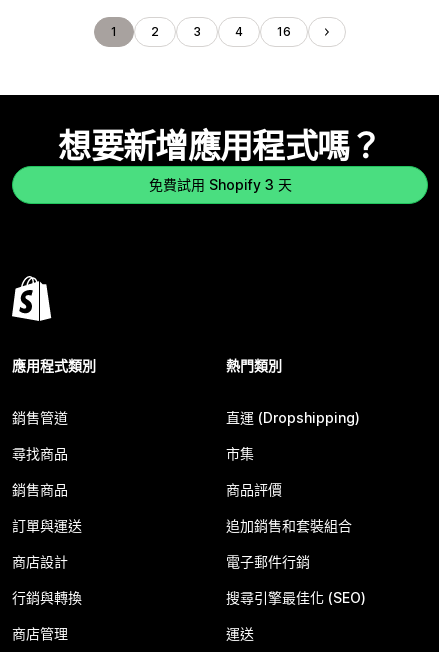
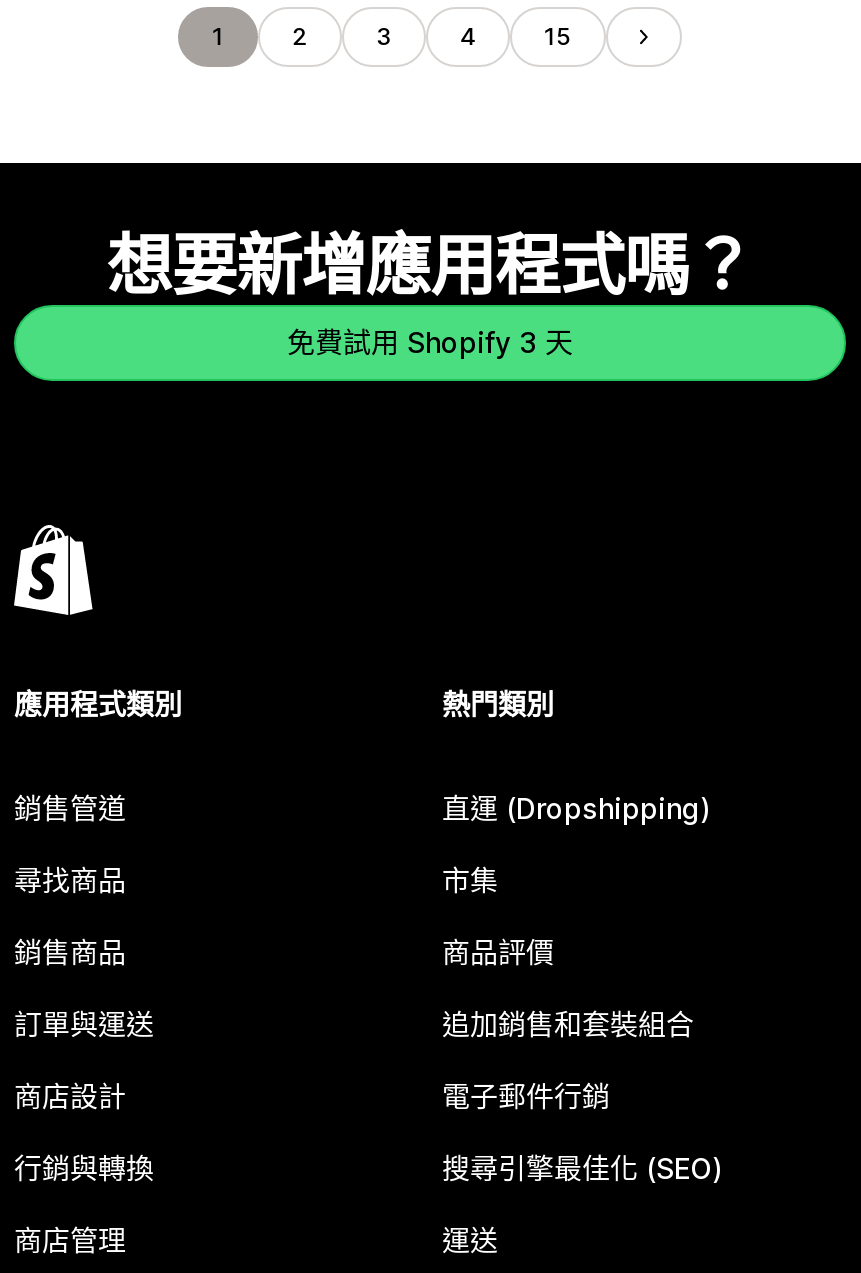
[277,24,291,39] 16 -> [544,21,572,51] 15

